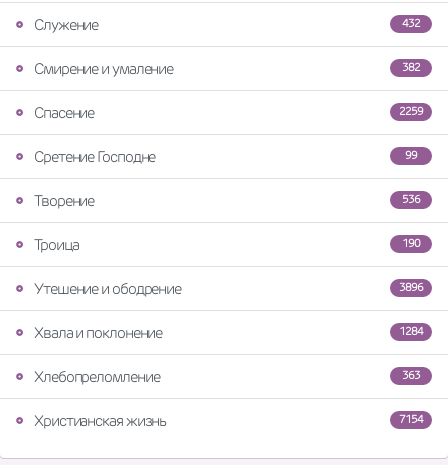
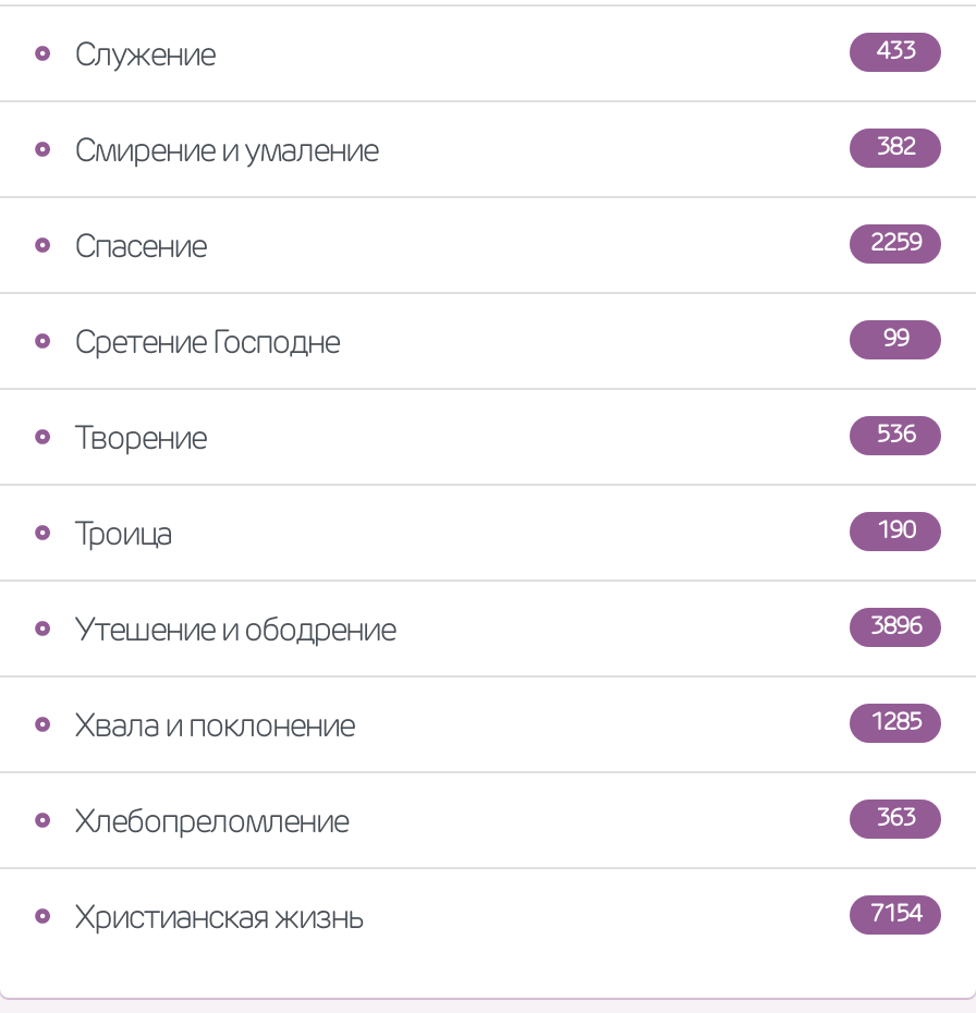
[402,16,420,30] 432 -> [876,36,915,66] 433
[399,324,423,338] 1284 -> [870,707,921,737] 1285

